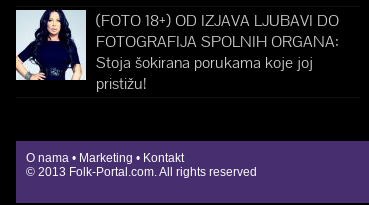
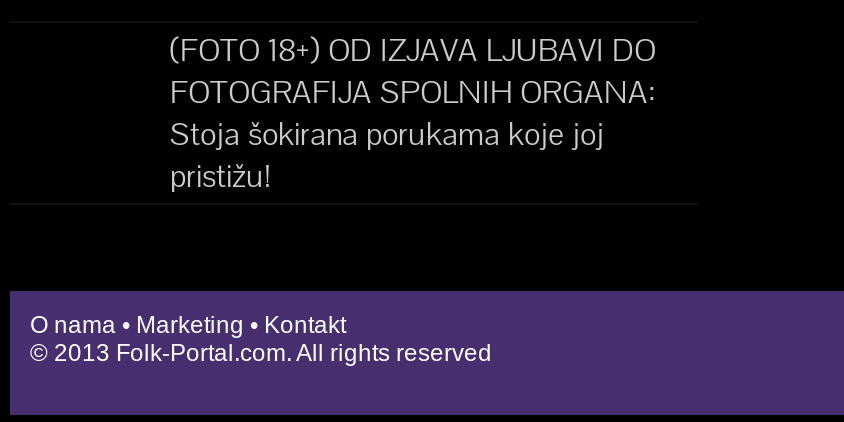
[15,9,87,81] [image] -> none

